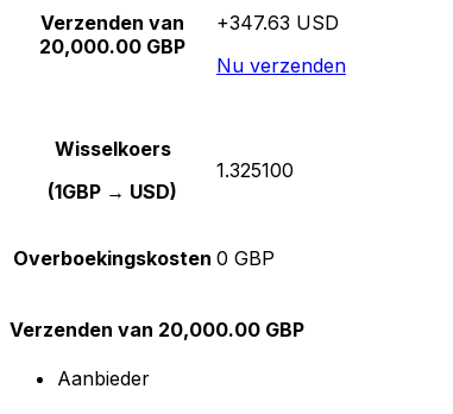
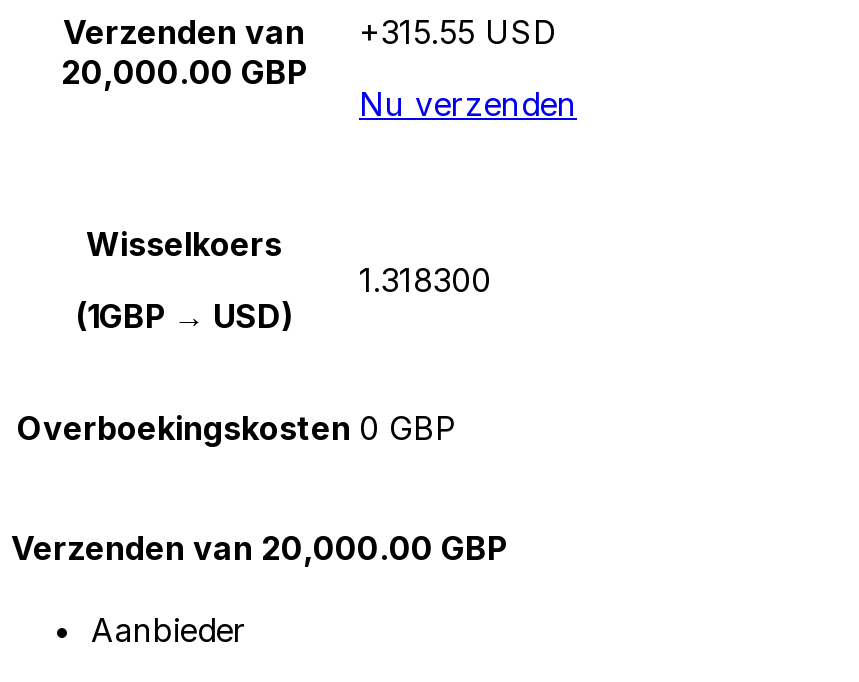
[40,10,339,34] Verzenden van +347.63 USD -> [63,11,557,51] Verzenden van +315.55 USD
[216,158,294,182] 1.325100 -> [359,259,491,299] 1.318300

